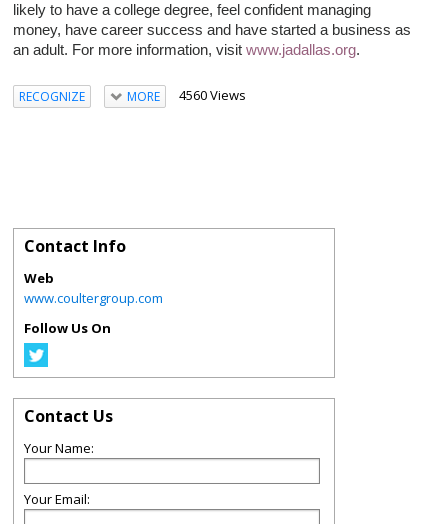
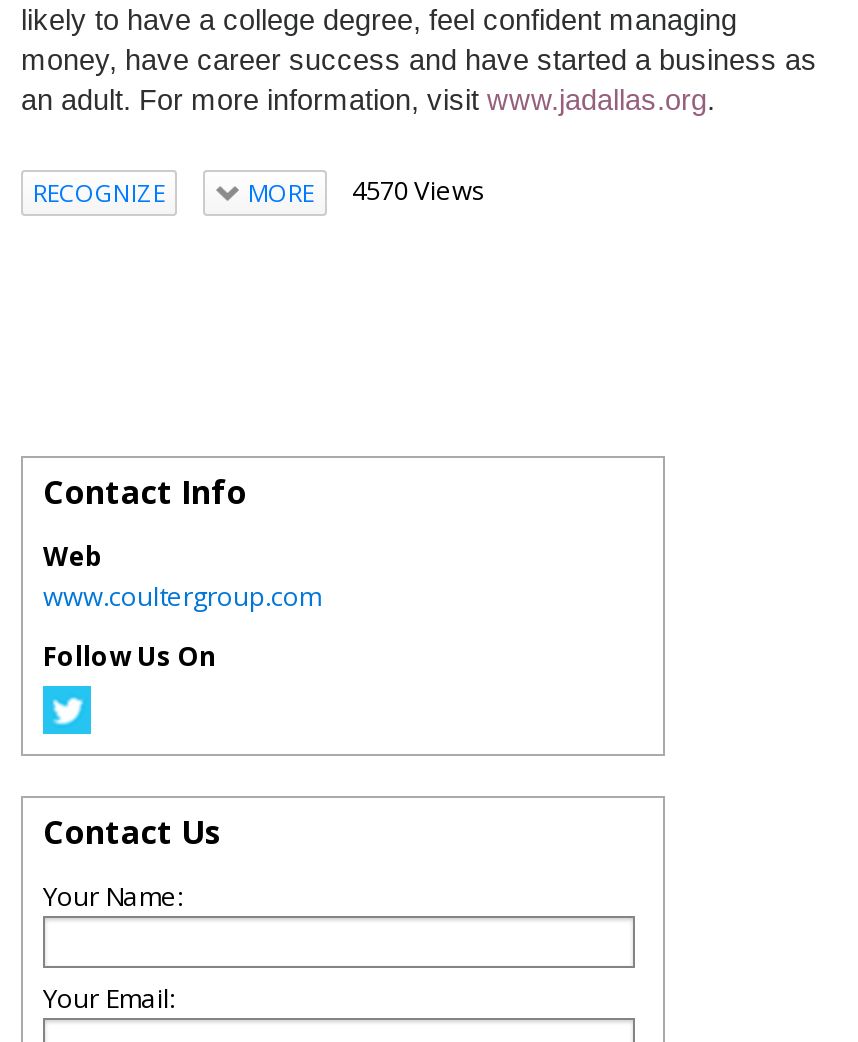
[126,86,245,105] MORE 4560 Views -> [248,172,486,210] MORE 4570 Views

